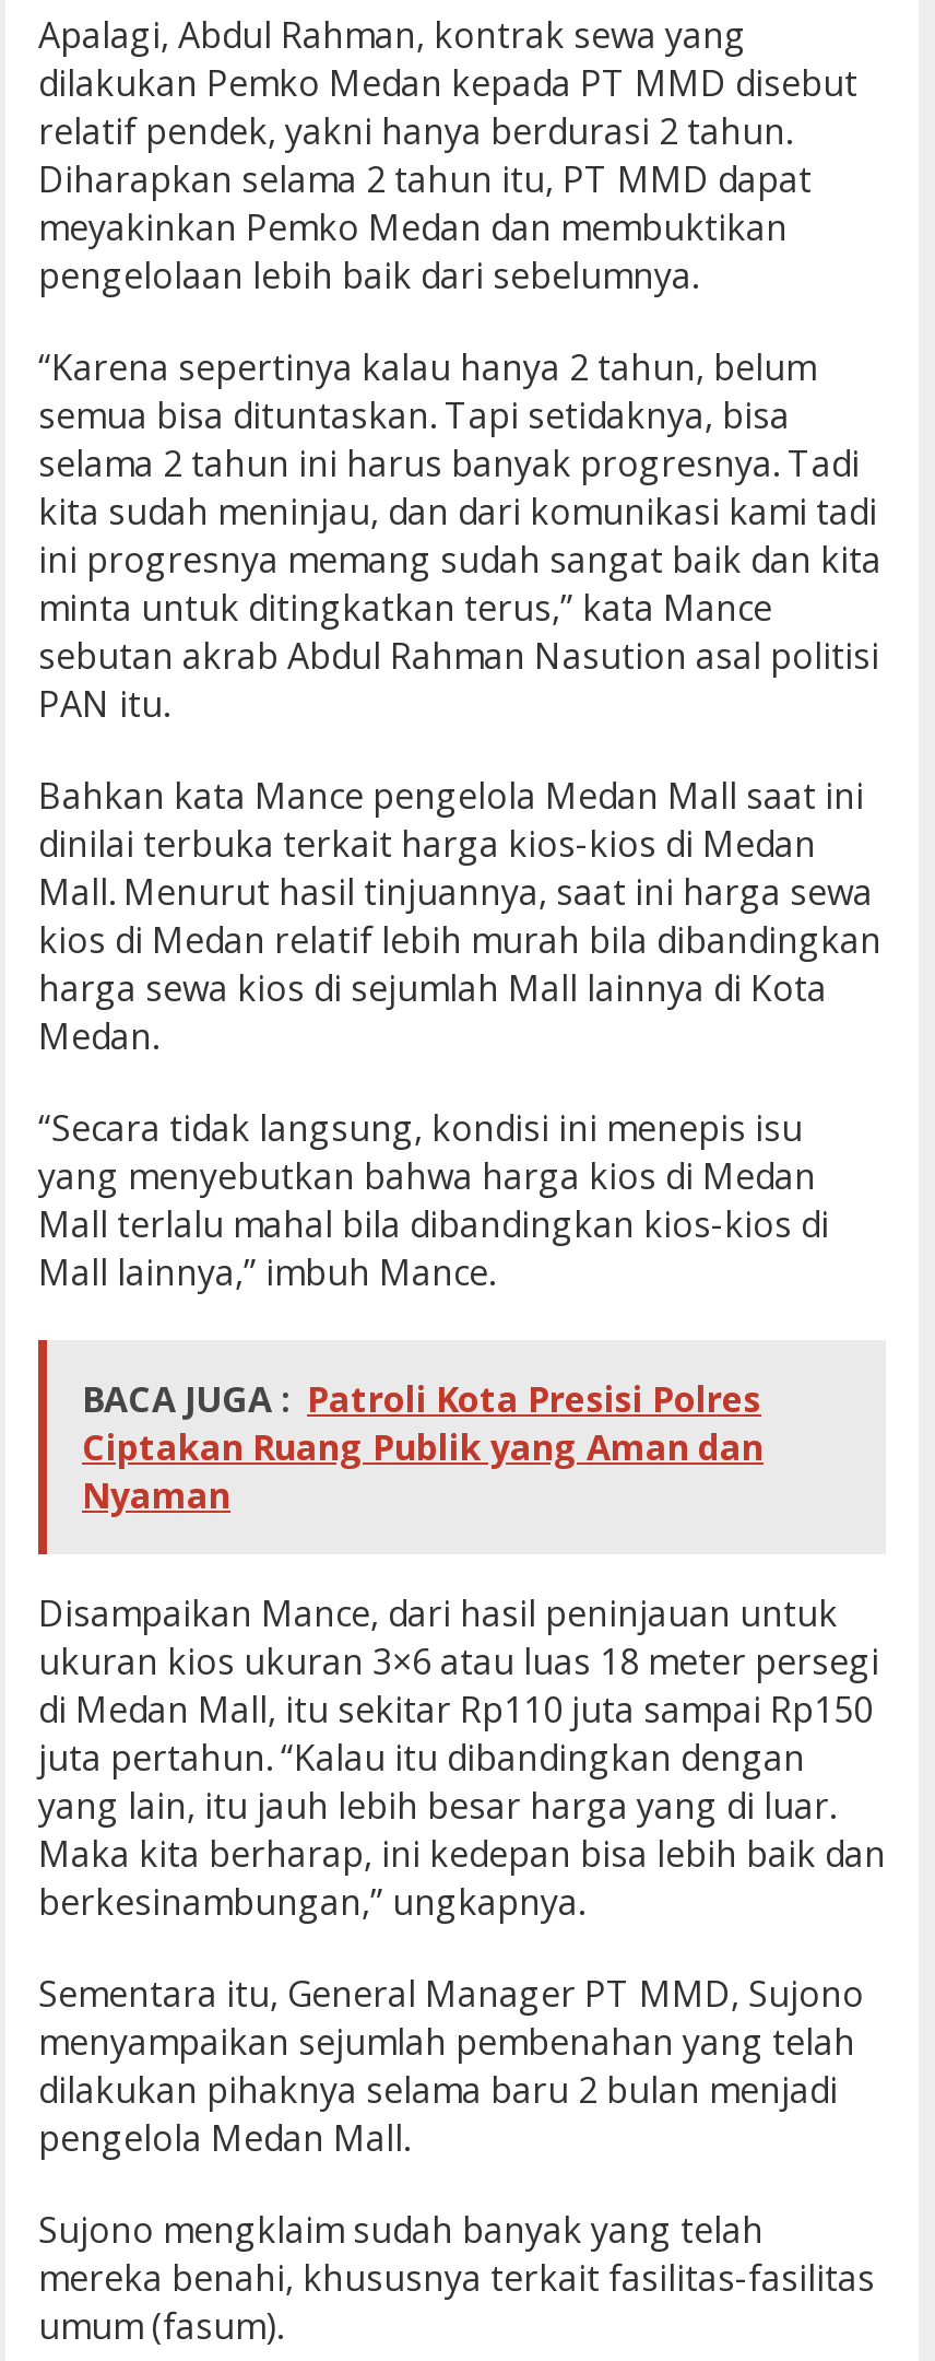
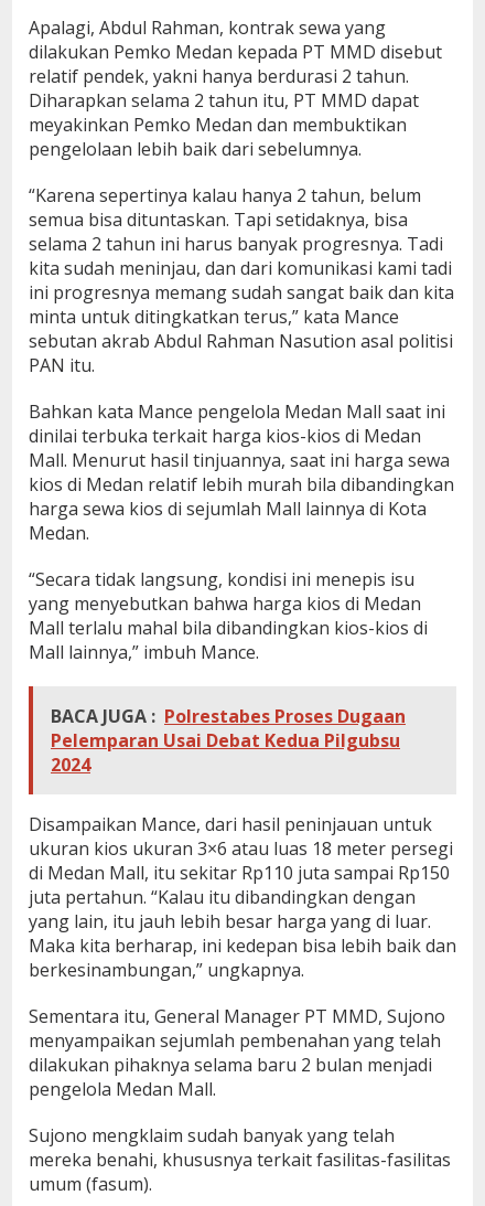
[82,1374,764,1519] BACA JUGA : Patroli Kota Presisi Polres | Ciptakan Ruang Publik yang Aman dan | Nyaman -> [51,704,406,776] BACA JUGA : Polrestabes Proses Dugaan | Pelemparan Usai Debat Kedua Pilgubsu | 2024

